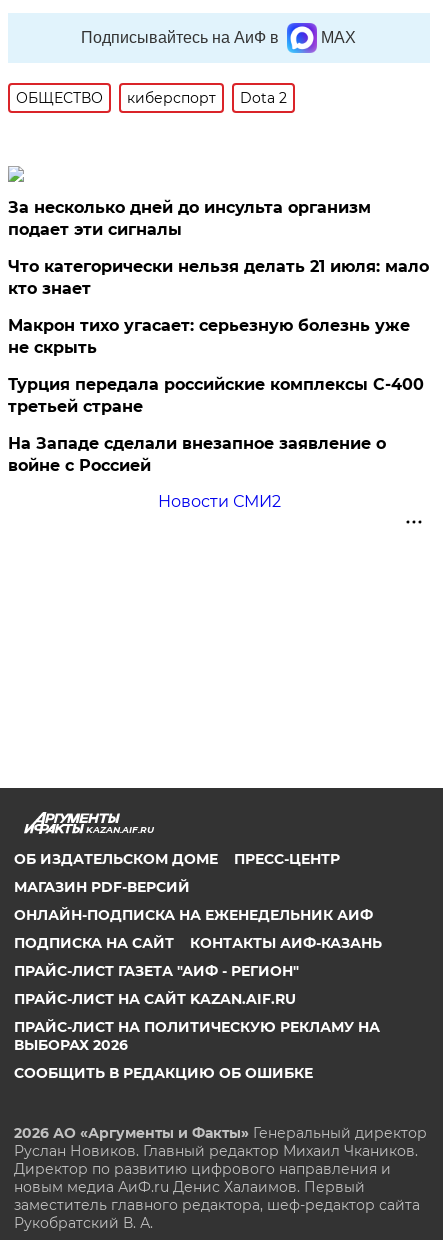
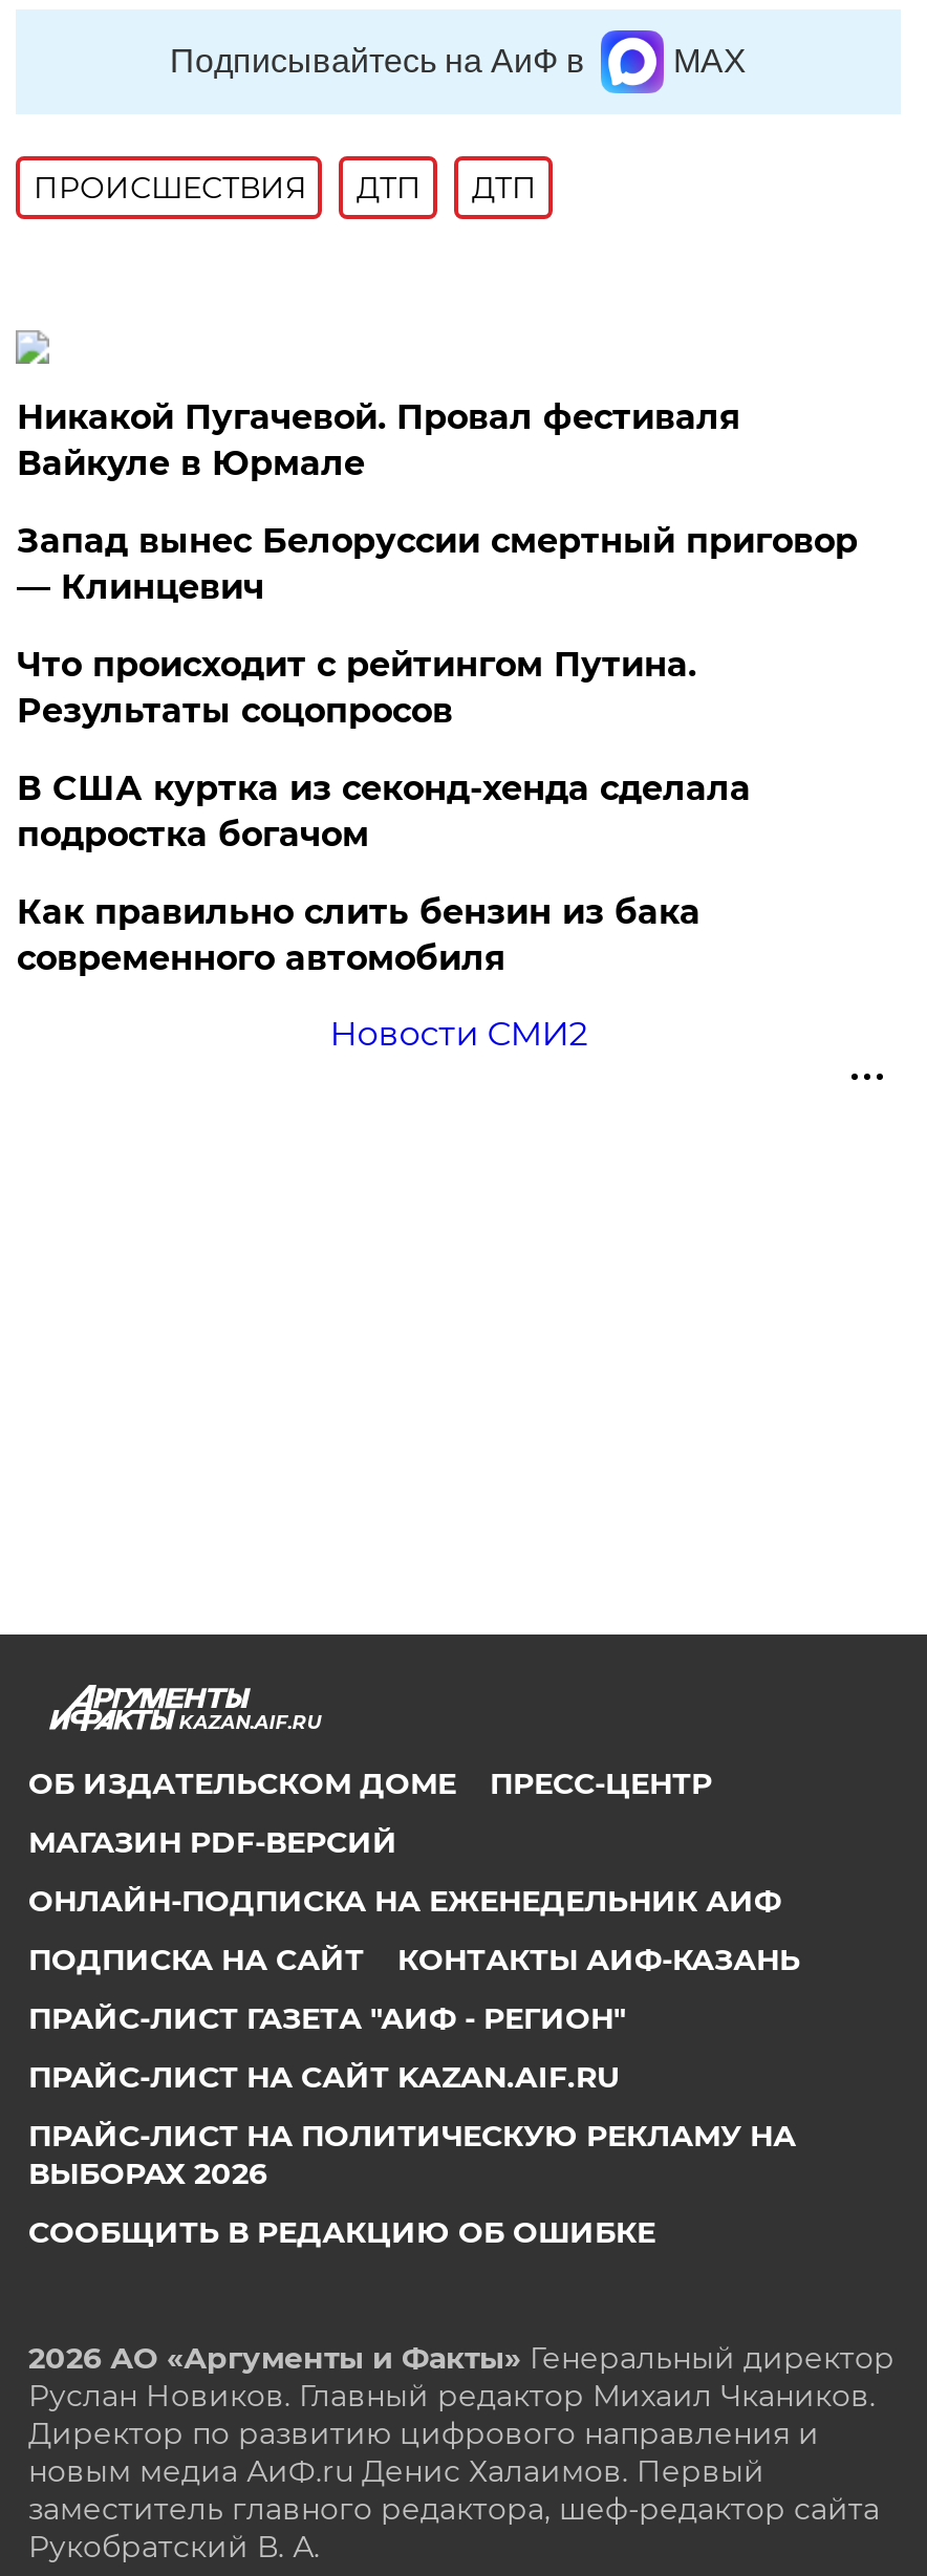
[16,89,287,107] ОБЩЕСТВО | киберспорт | Dota 2 -> [33,169,537,206] ПРОИСШЕСТВИЯ | ДТП | ДТП
[8,198,371,239] За несколько дней до инсульта организм | подает эти сигналы -> [17,397,740,483] Никакой Пугачевой. Провал фестиваля | Вайкуле в Юрмале
[8,257,429,298] Что категорически нельзя делать 21 июля: мало | кто знает -> [17,521,858,607] Запад вынес Белоруссии смертный приговор | — Клинцевич
[8,316,410,357] Макрон тихо угасает: серьезную болезнь уже | не скрыть -> [17,645,696,731] Что происходит с рейтингом Путина. | Результаты соцопросов
[8,375,424,416] Турция передала российские комплексы С-400 | третьей стране -> [17,768,751,854] В США куртка из секонд-хенда сделала | подростка богачом
[8,434,386,475] На Западе сделали внезапное заявление о | войне с Россией -> [17,892,700,978] Как правильно слить бензин из бака | современного автомобиля

